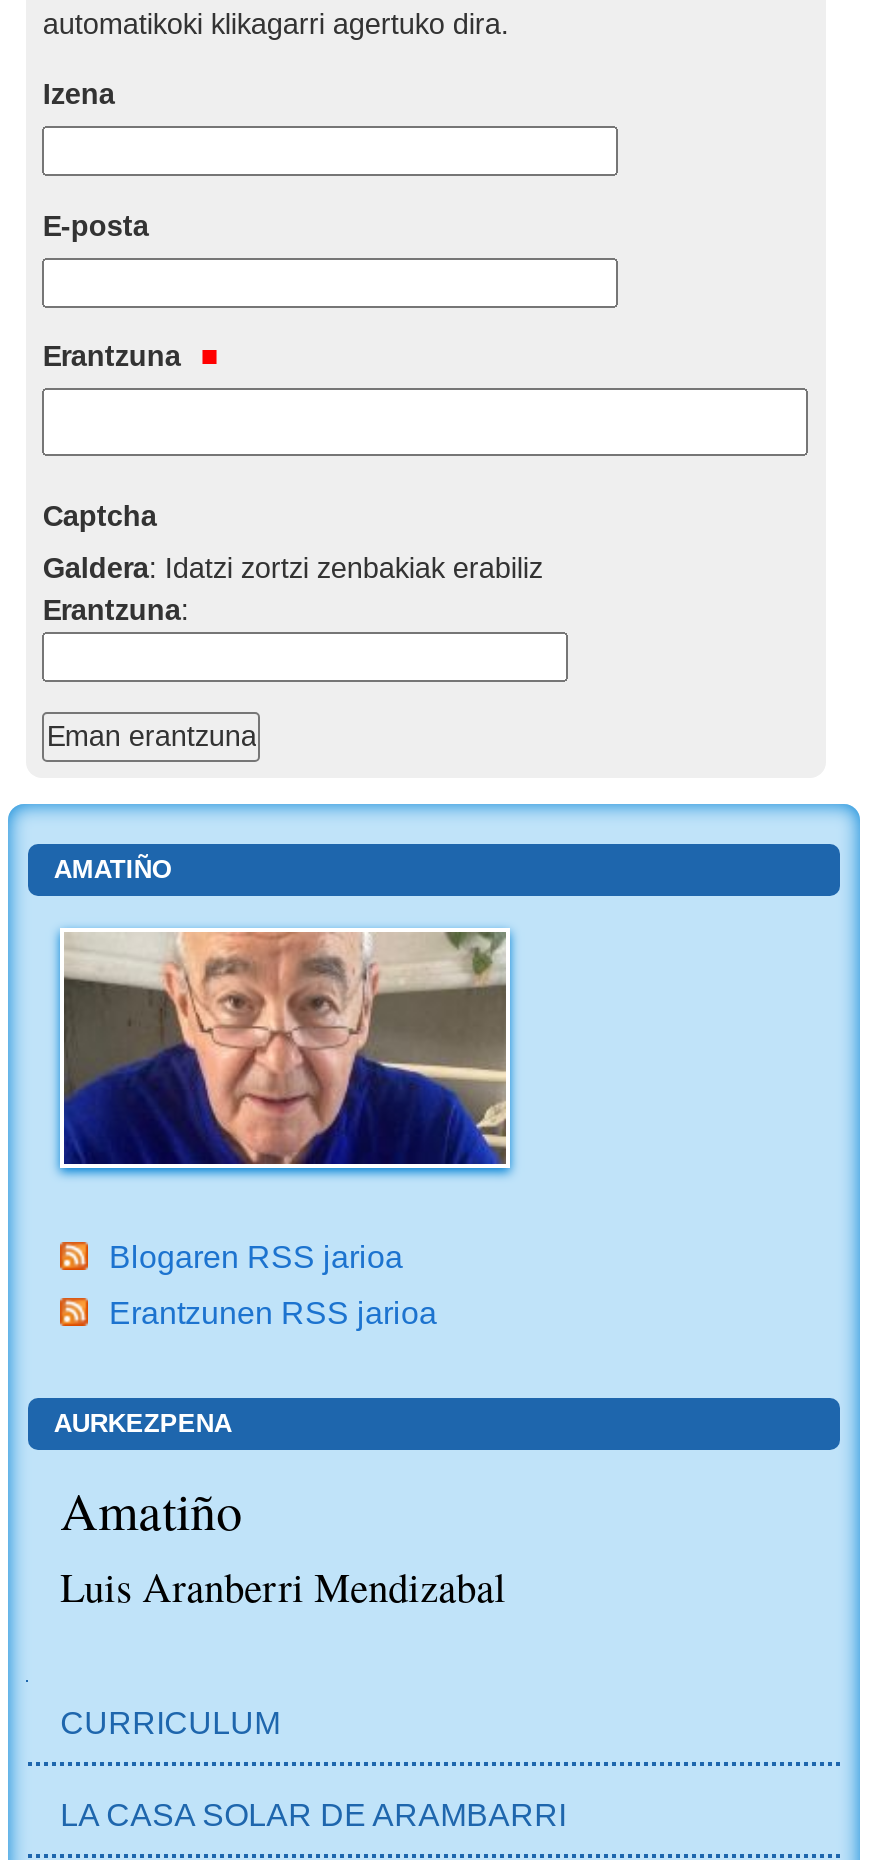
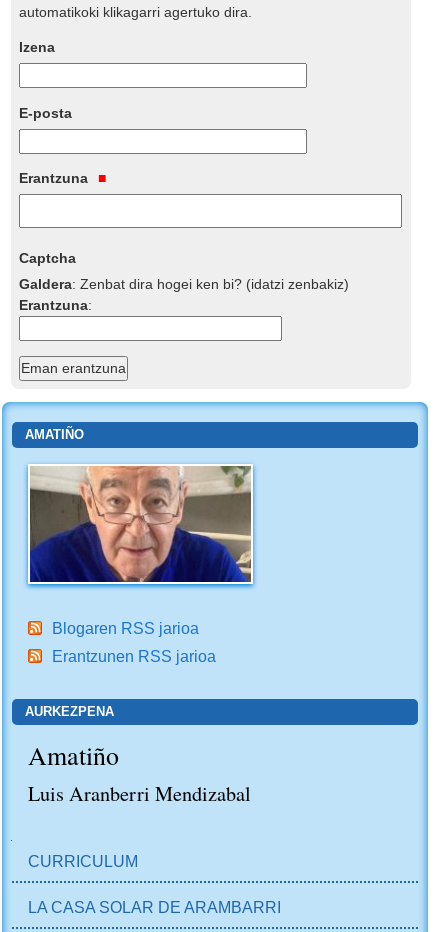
[43,553,543,585] Galdera: Idatzi zortzi zenbakiak erabiliz -> [19,276,349,292] Galdera: Zenbat dira hogei ken bi? (idatzi zenbakiz)

